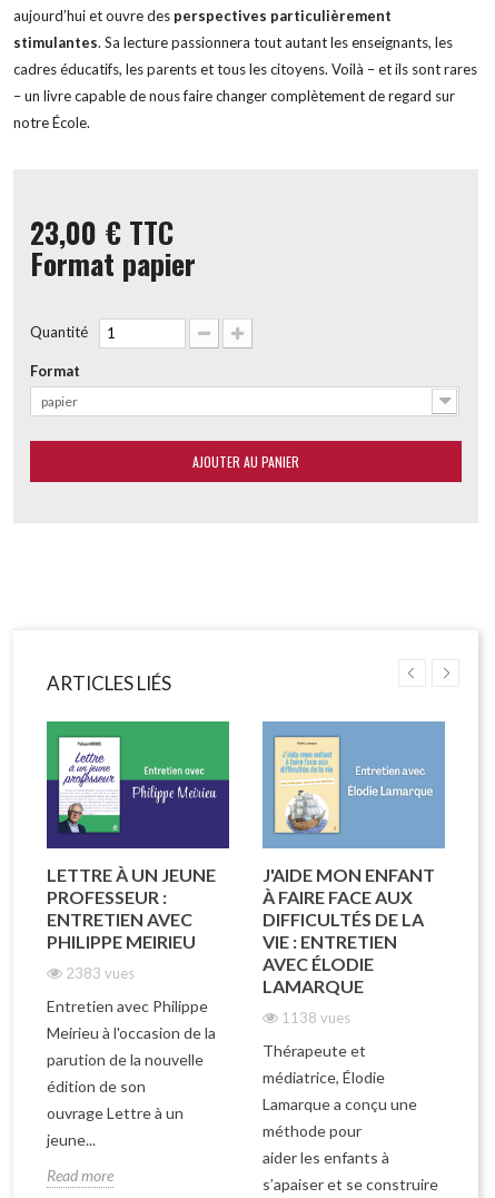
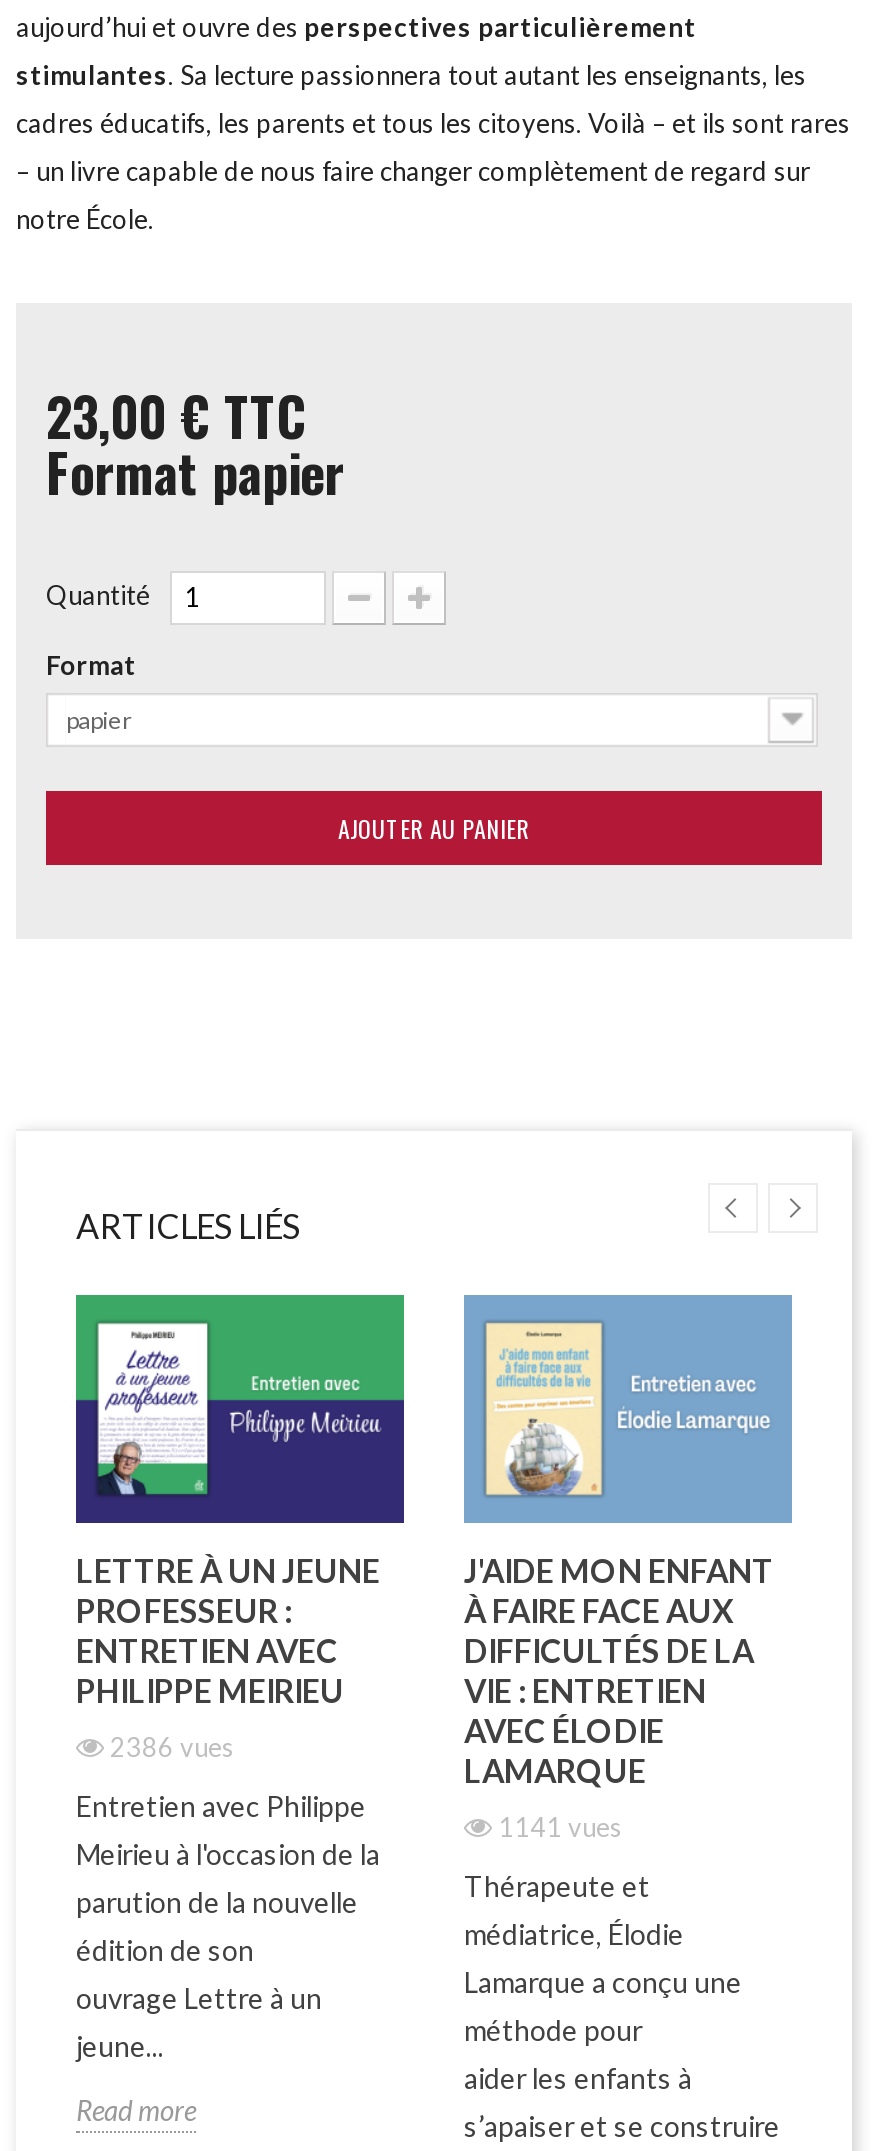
[66,964,135,982] 2383 vues -> [110,1731,234,1763] 2386 vues
[281,1009,350,1027] 1138 vues -> [498,1811,622,1843] 1141 vues

